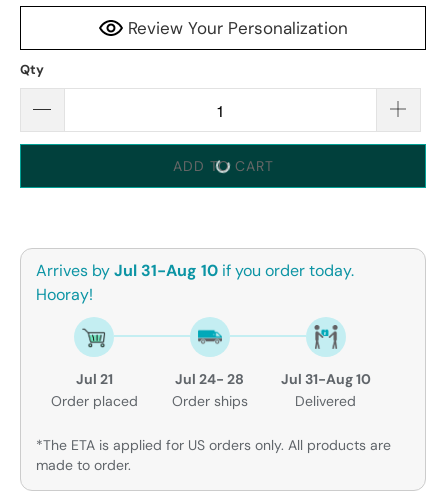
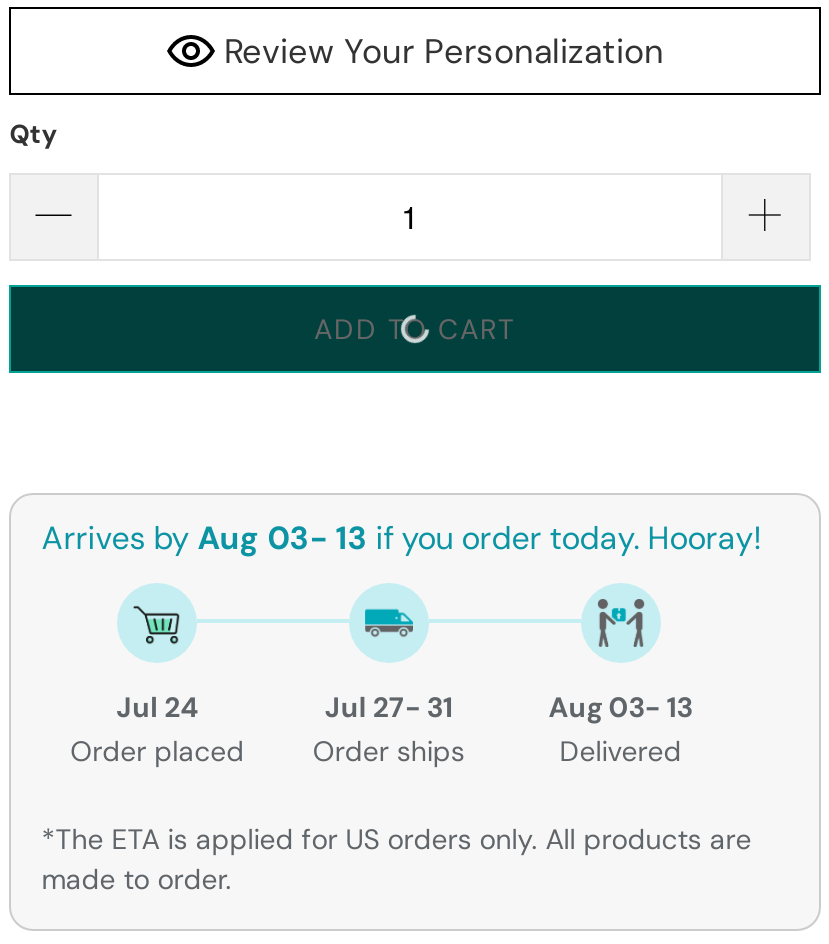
[36,260,354,305] Arrives by Jul 31-Aug 10 if you order today. | Hooray! -> [41,516,761,558] Arrives by Aug 03- 13 if you order today. Hooray!
[76,370,113,388] Jul 21 -> [116,688,198,724] Jul 24
[175,370,244,388] Jul 24- 28 -> [325,688,453,724] Jul 27- 31
[281,370,371,388] Jul 31-Aug 10 -> [548,688,692,724] Aug 03- 13

